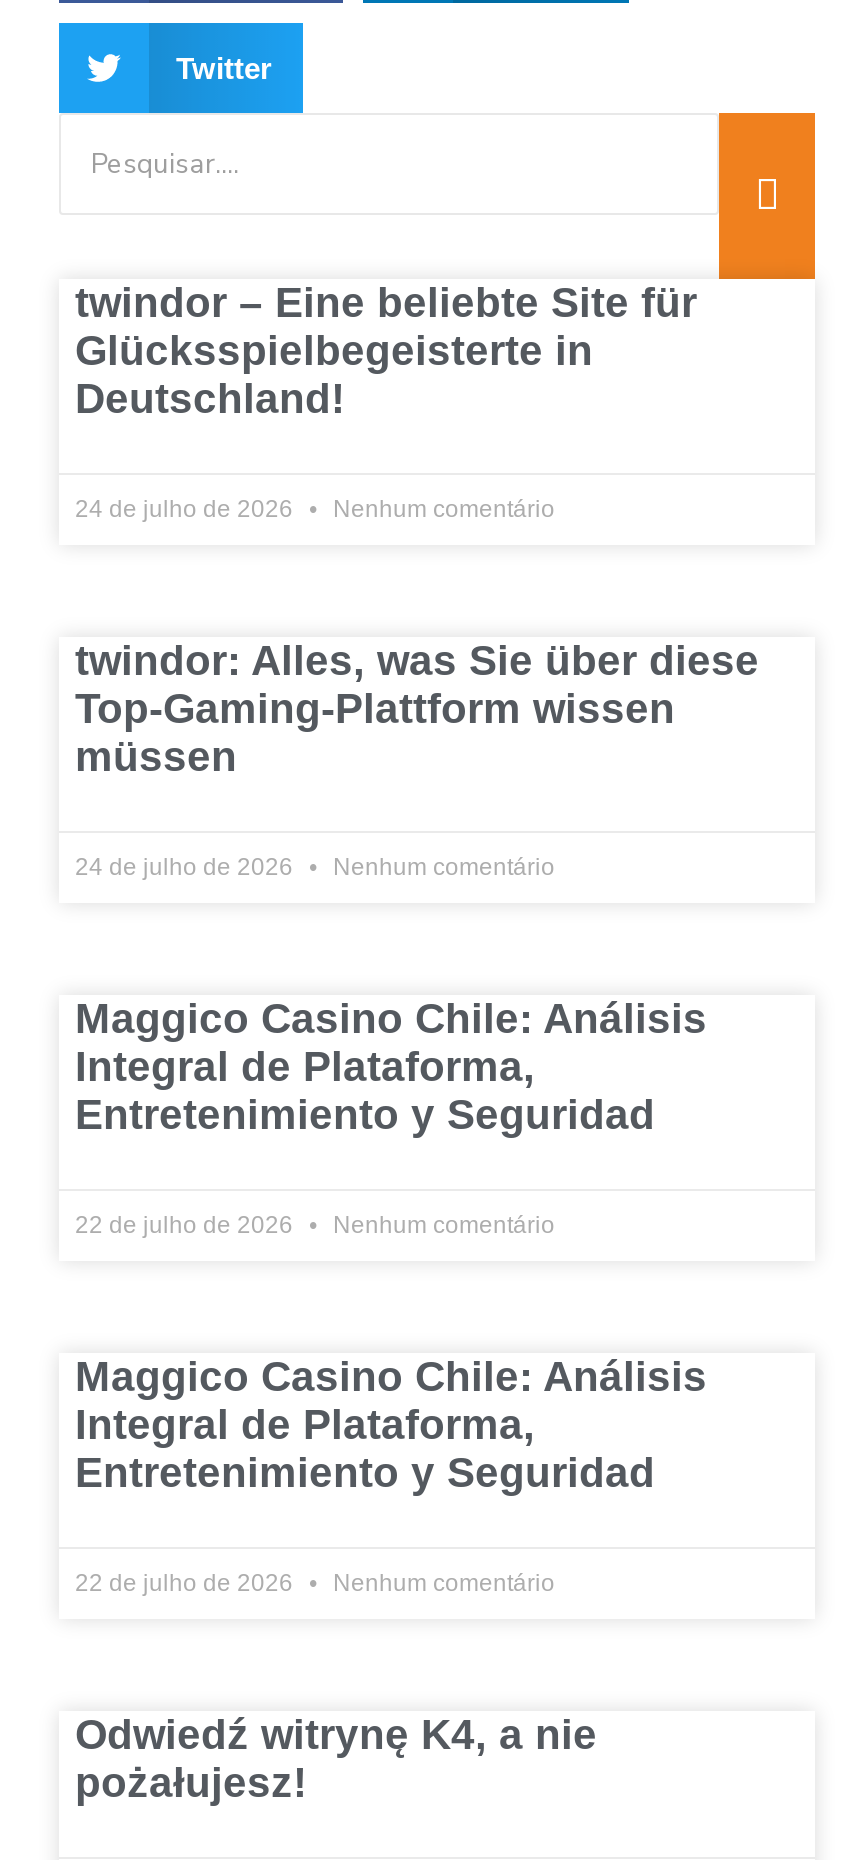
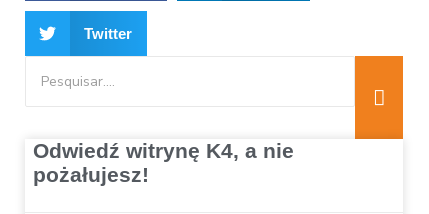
[75,278,759,1596] twindor – Eine beliebte Site für | Glücksspielbegeisterte in | Deutschland! | 24 de julho de 2026 | Nenhum comentário | twindor: Alles, was Sie über diese | Top-Gaming-Plattform wissen | müssen | 24 de julho de 2026 | Nenhum comentário | Maggico Casino Chile: Análisis | Integral de Plataforma, | Entretenimiento y Seguridad | 22 de julho de 2026 | Nenhum comentário | Maggico Casino Chile: Análisis | Integral de Plataforma, | Entretenimiento y Seguridad | 22 de julho de 2026 | Nenhum comentário -> none

